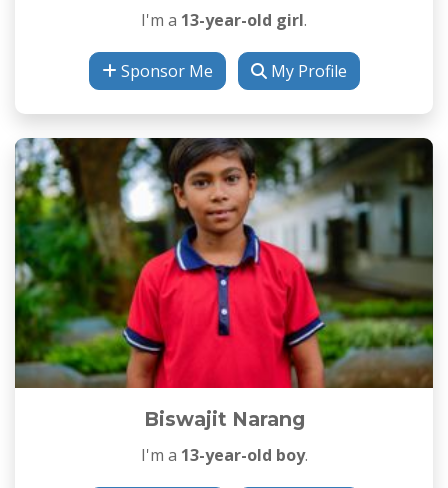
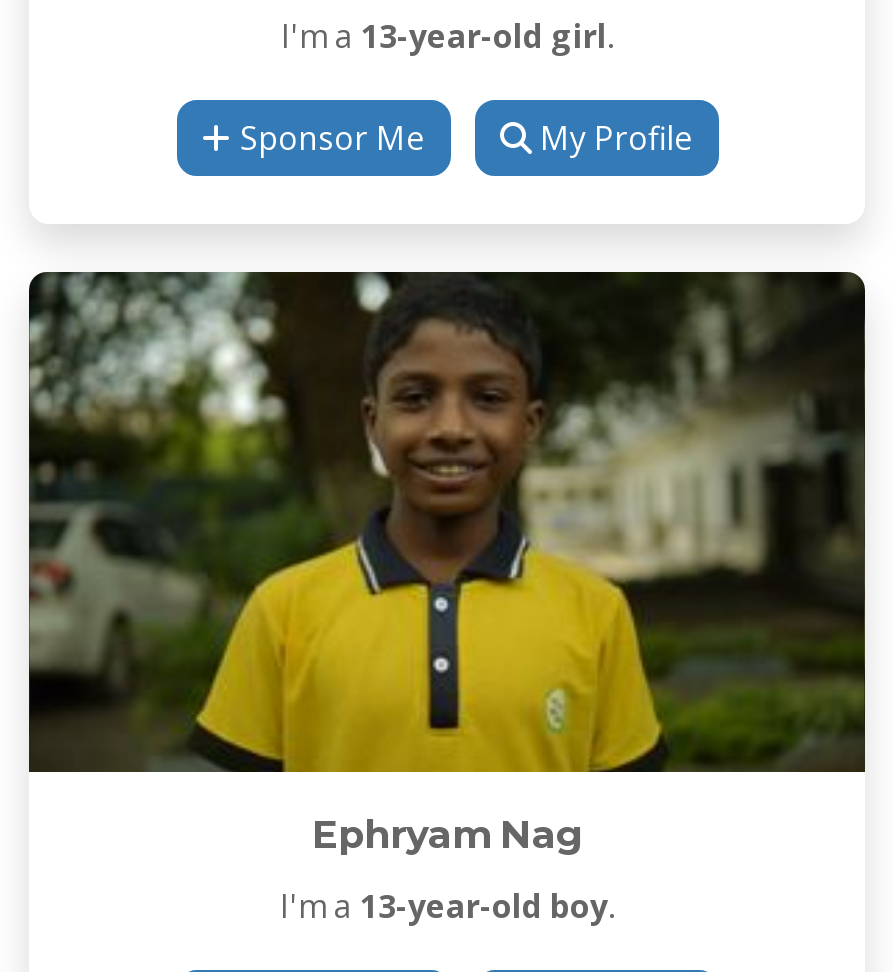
[15,137,433,431] [image] | Biswajit Narang -> [27,270,865,858] [image] | Ephryam Nag

